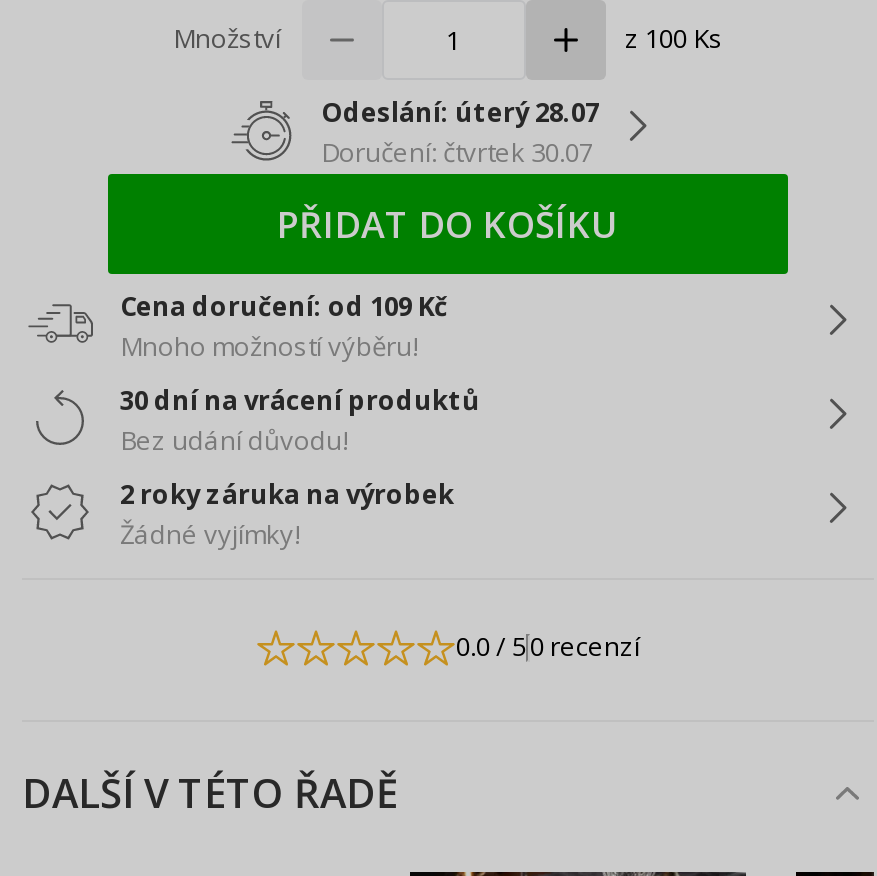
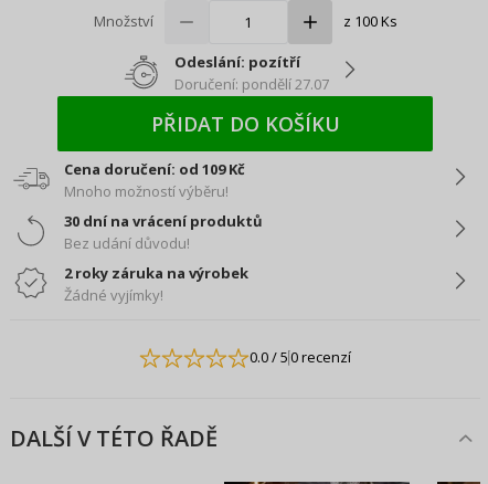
[321,94,599,170] Odeslání: úterý 28.07 | Doručení: čtvrtek 30.07 -> [174,52,329,94] Odeslání: pozítří | Doručení: pondělí 27.07

